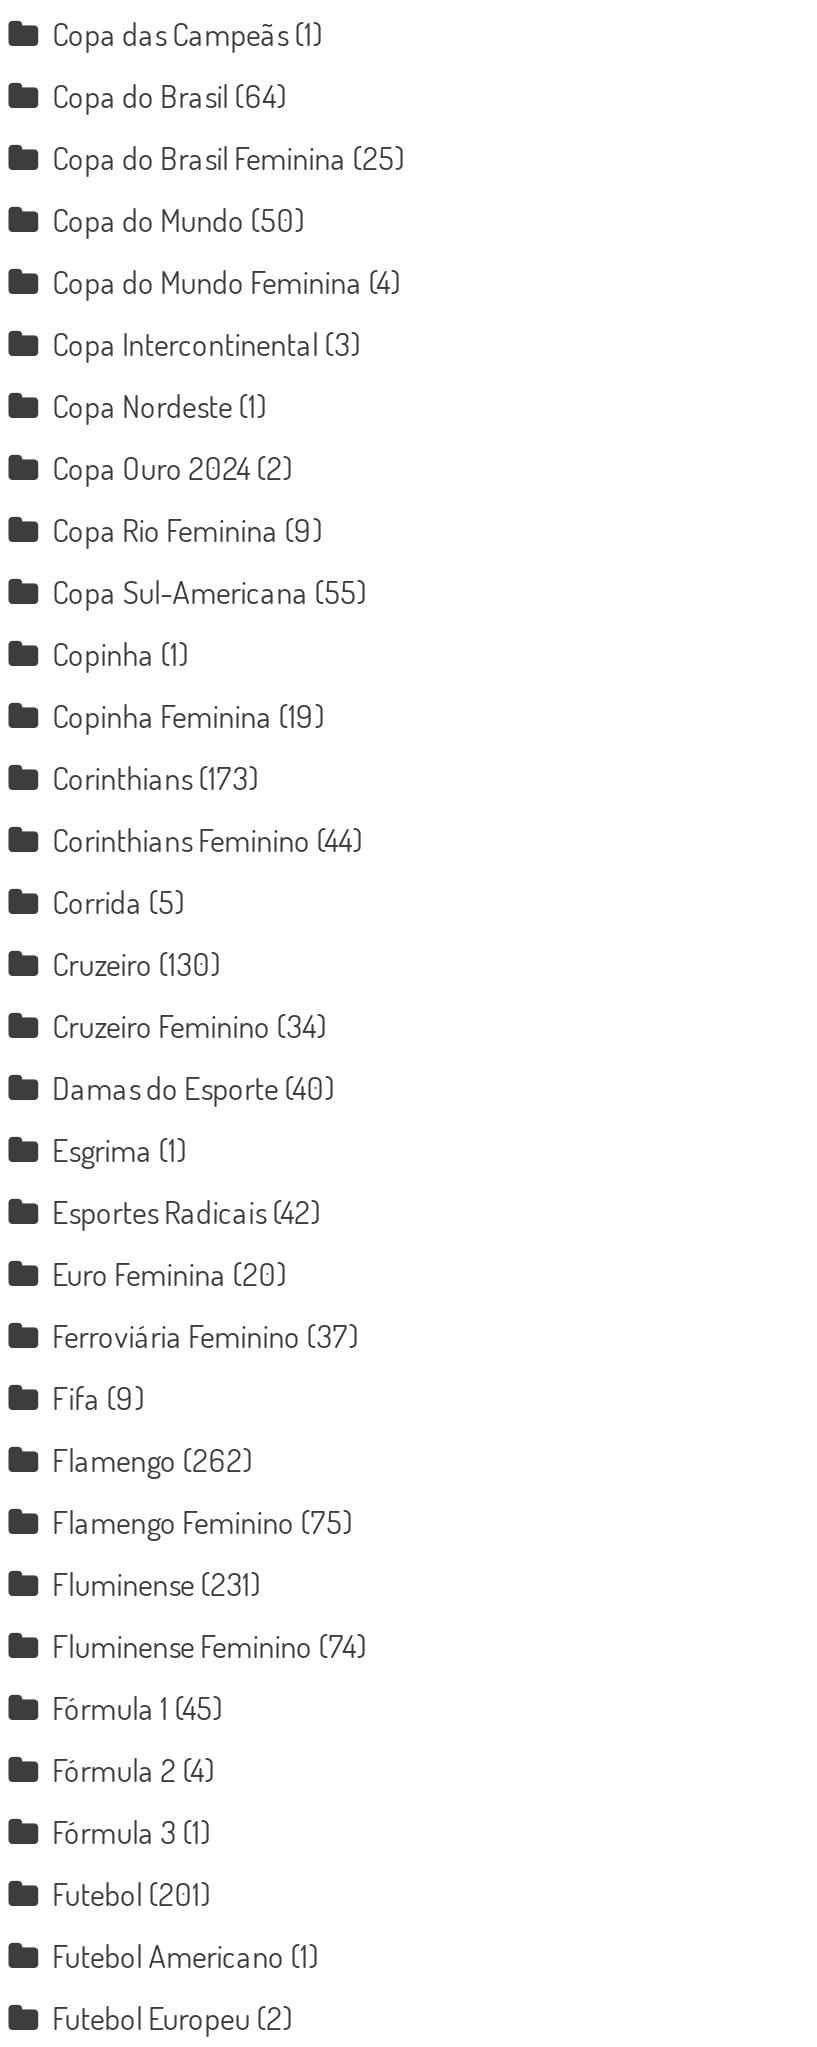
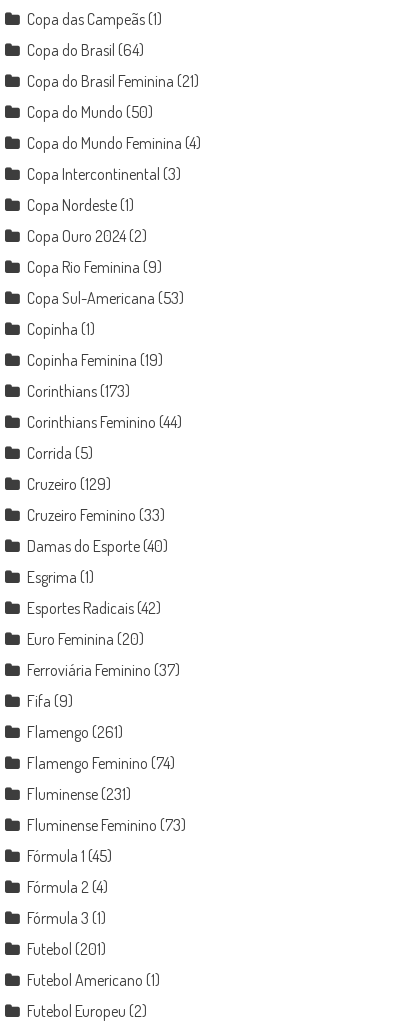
[52,137,404,177] Copa do Brasil Feminina (25) -> [27,71,199,91] Copa do Brasil Feminina (21)
[52,571,366,611] Copa Sul-Americana (55) -> [27,288,184,308] Copa Sul-Americana (53)
[52,943,220,983] Cruzeiro (130) -> [27,474,111,494] Cruzeiro (129)
[52,1005,326,1045] Cruzeiro Feminino (34) -> [27,505,165,525] Cruzeiro Feminino (33)
[52,1439,252,1479] Flamengo (262) -> [27,722,123,742] Flamengo (261)
[52,1501,352,1541] Flamengo Feminino (75) -> [27,753,175,773] Flamengo Feminino (74)
[52,1625,366,1665] Fluminense Feminino (74) -> [27,815,186,835] Fluminense Feminino (73)

